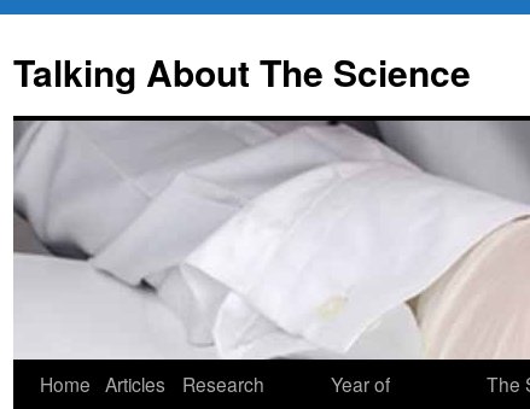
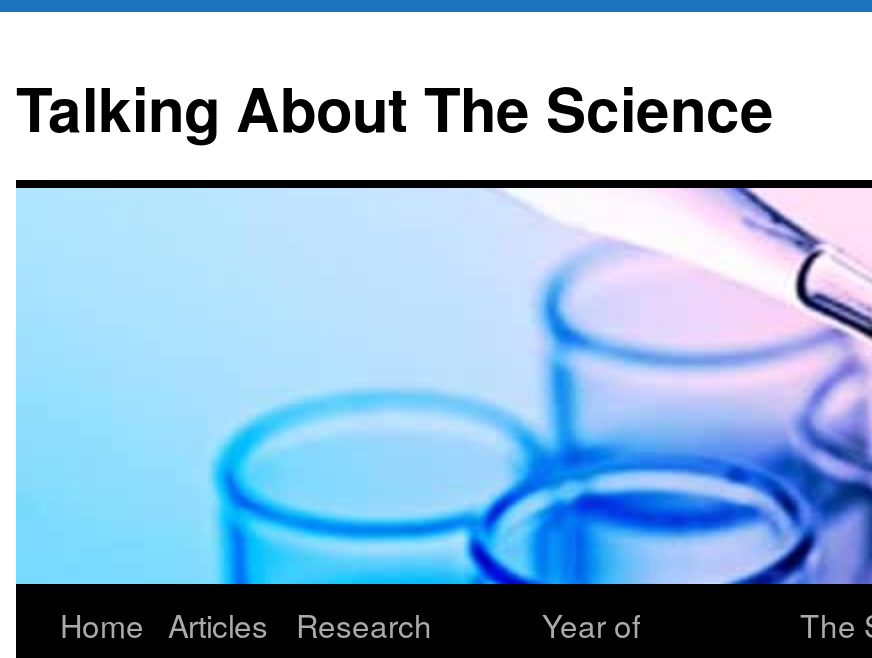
[12,119,526,361] [image] -> [16,186,866,586] [image]

